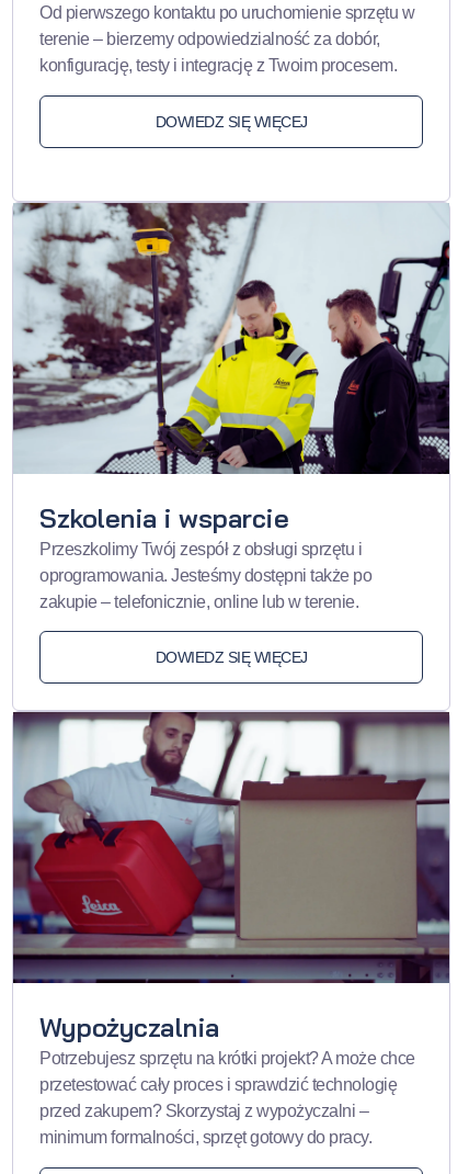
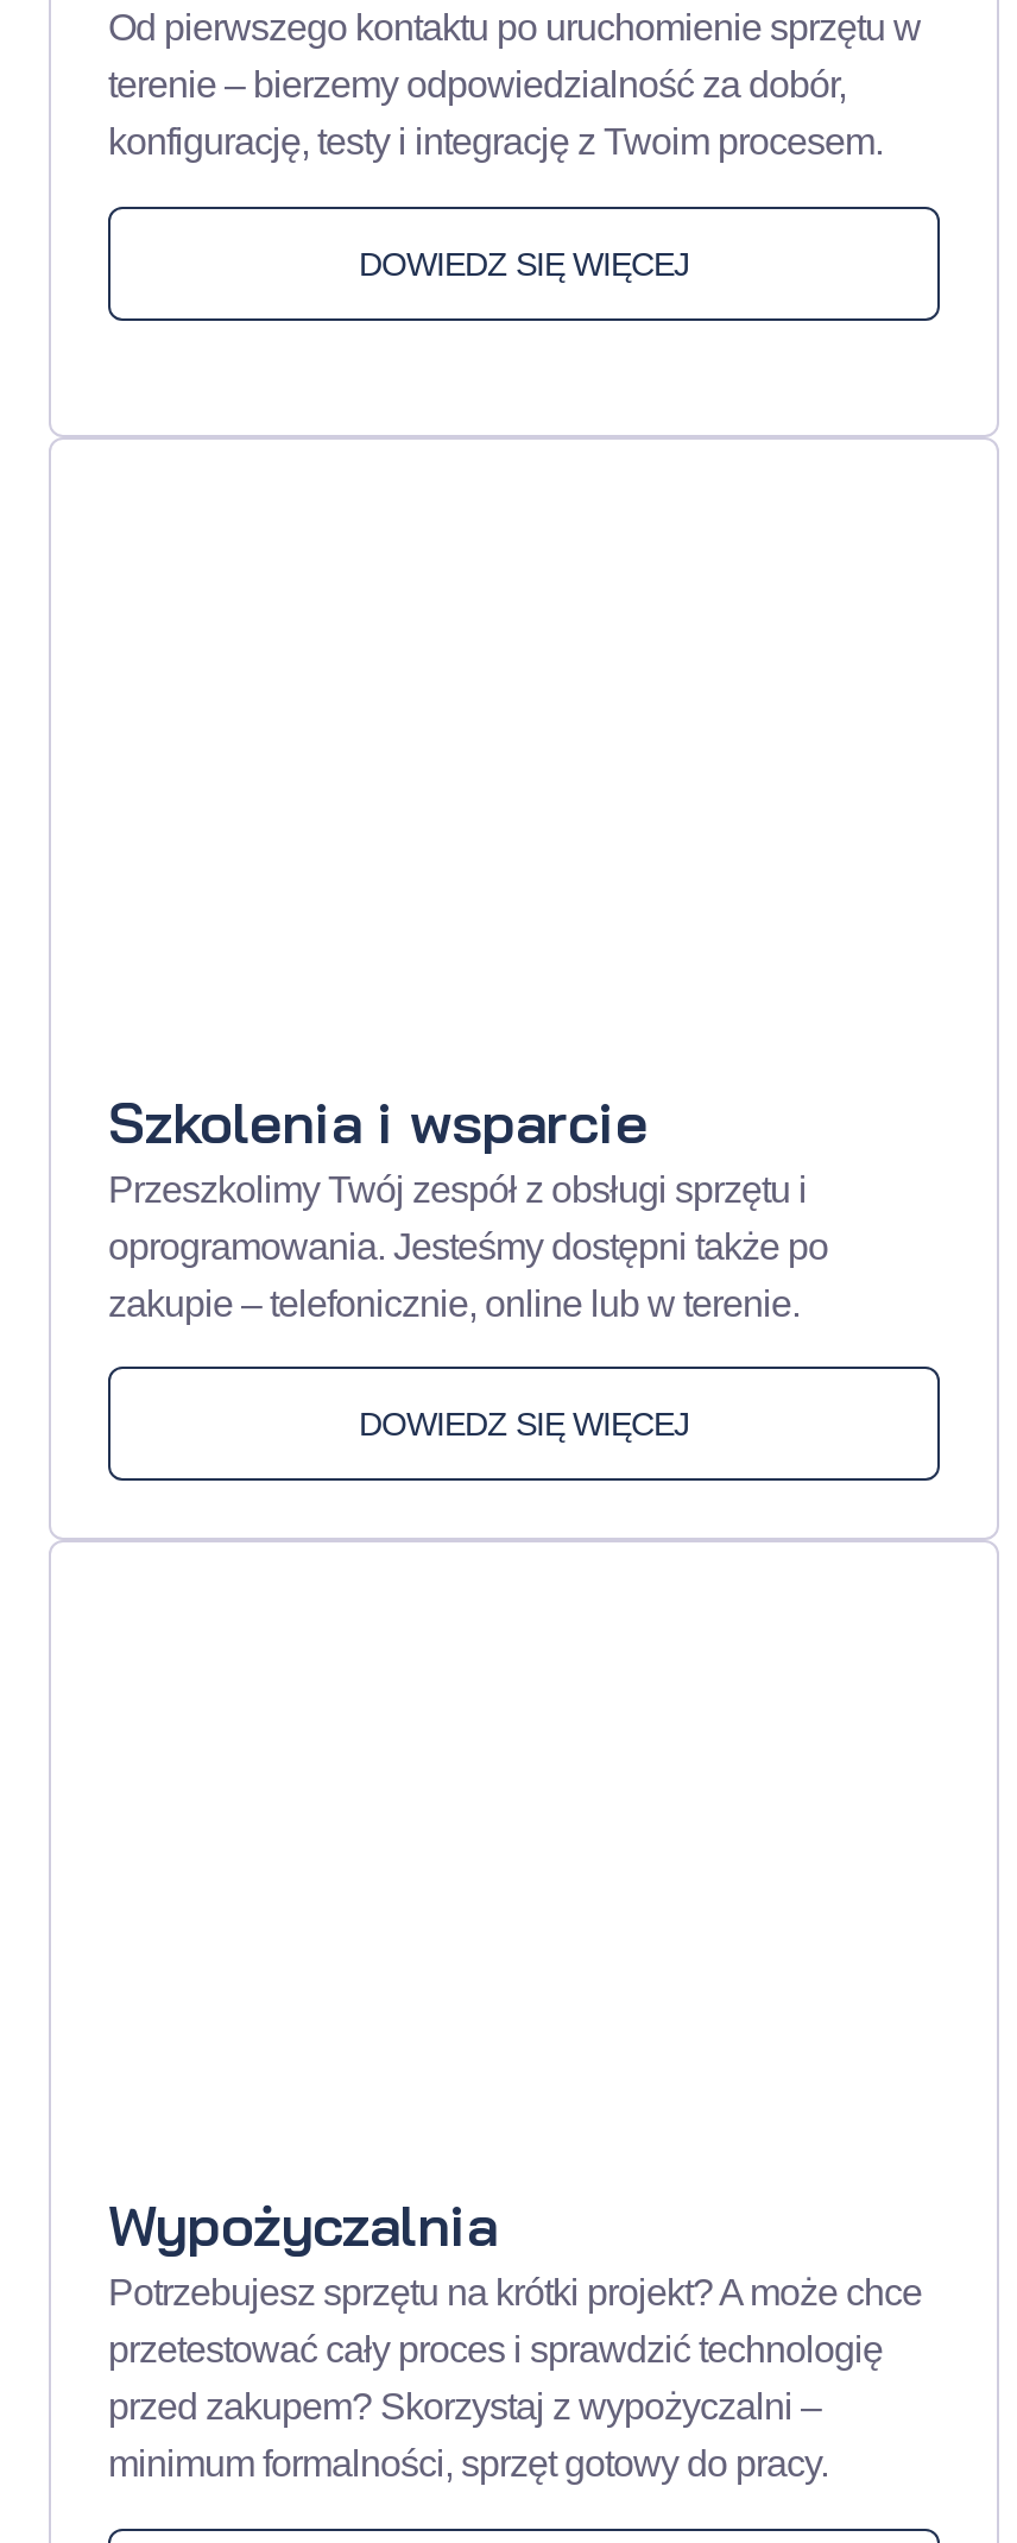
[12,202,450,475] [image] -> none
[12,711,450,984] [image] -> none

